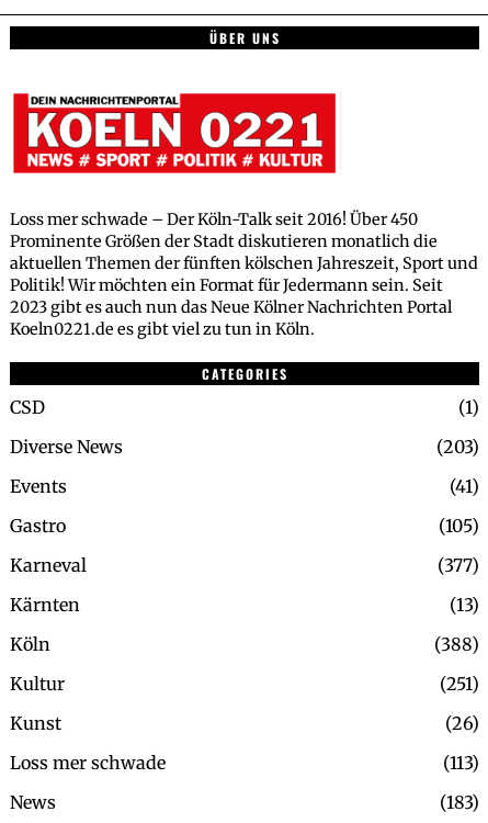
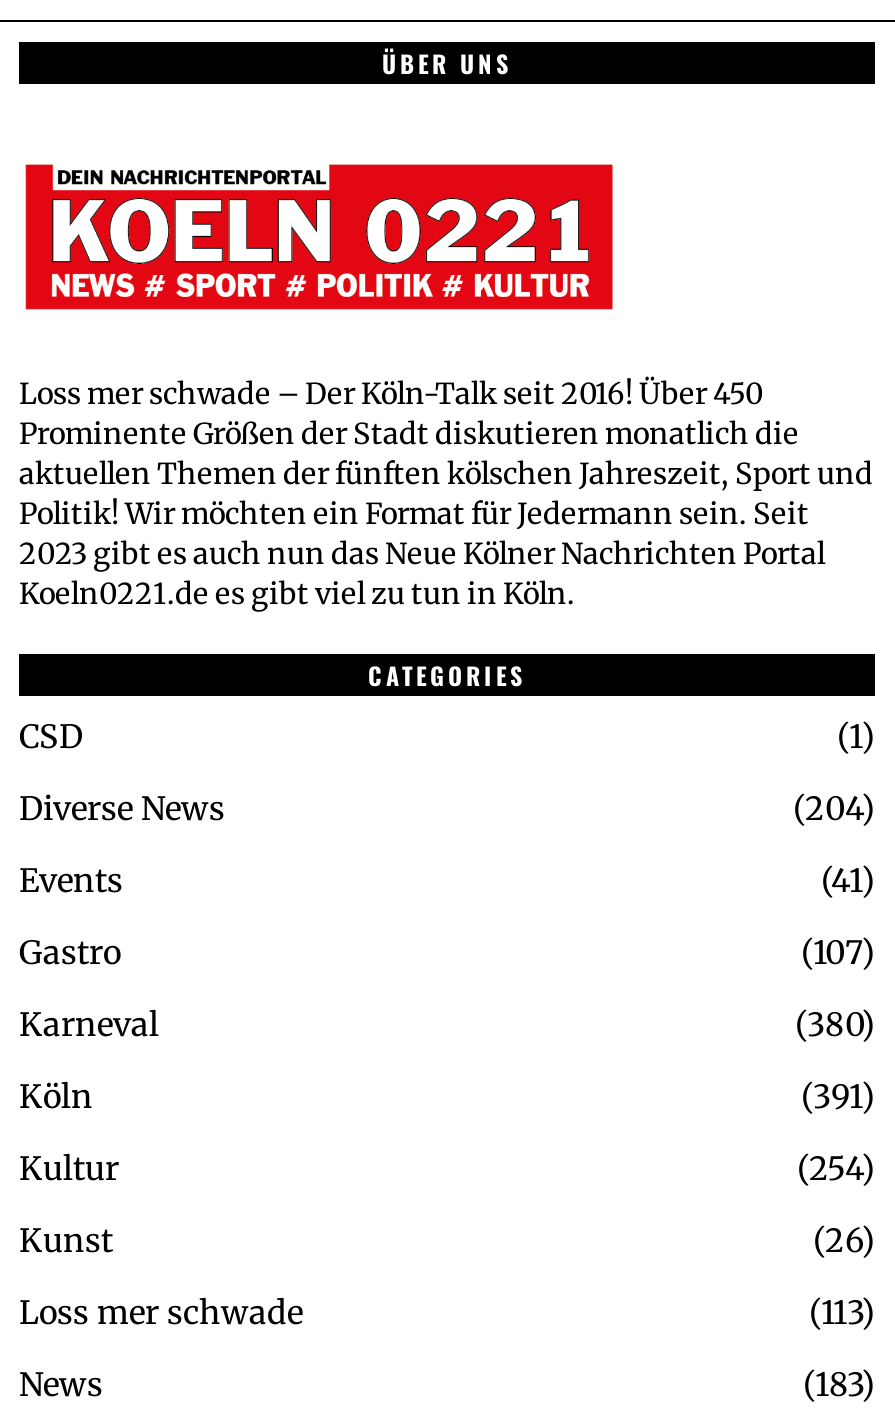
[443,435,472,457] 203 -> [805,787,861,827] 204
[445,514,472,536] 105 -> [813,931,861,971] 107
[10,554,472,615] 377 | Kärnten | 13 -> [807,1003,861,1043] 380
[441,633,472,655] 388 -> [813,1075,861,1115] 391
[446,672,472,694] 251 -> [809,1147,861,1187] 254

